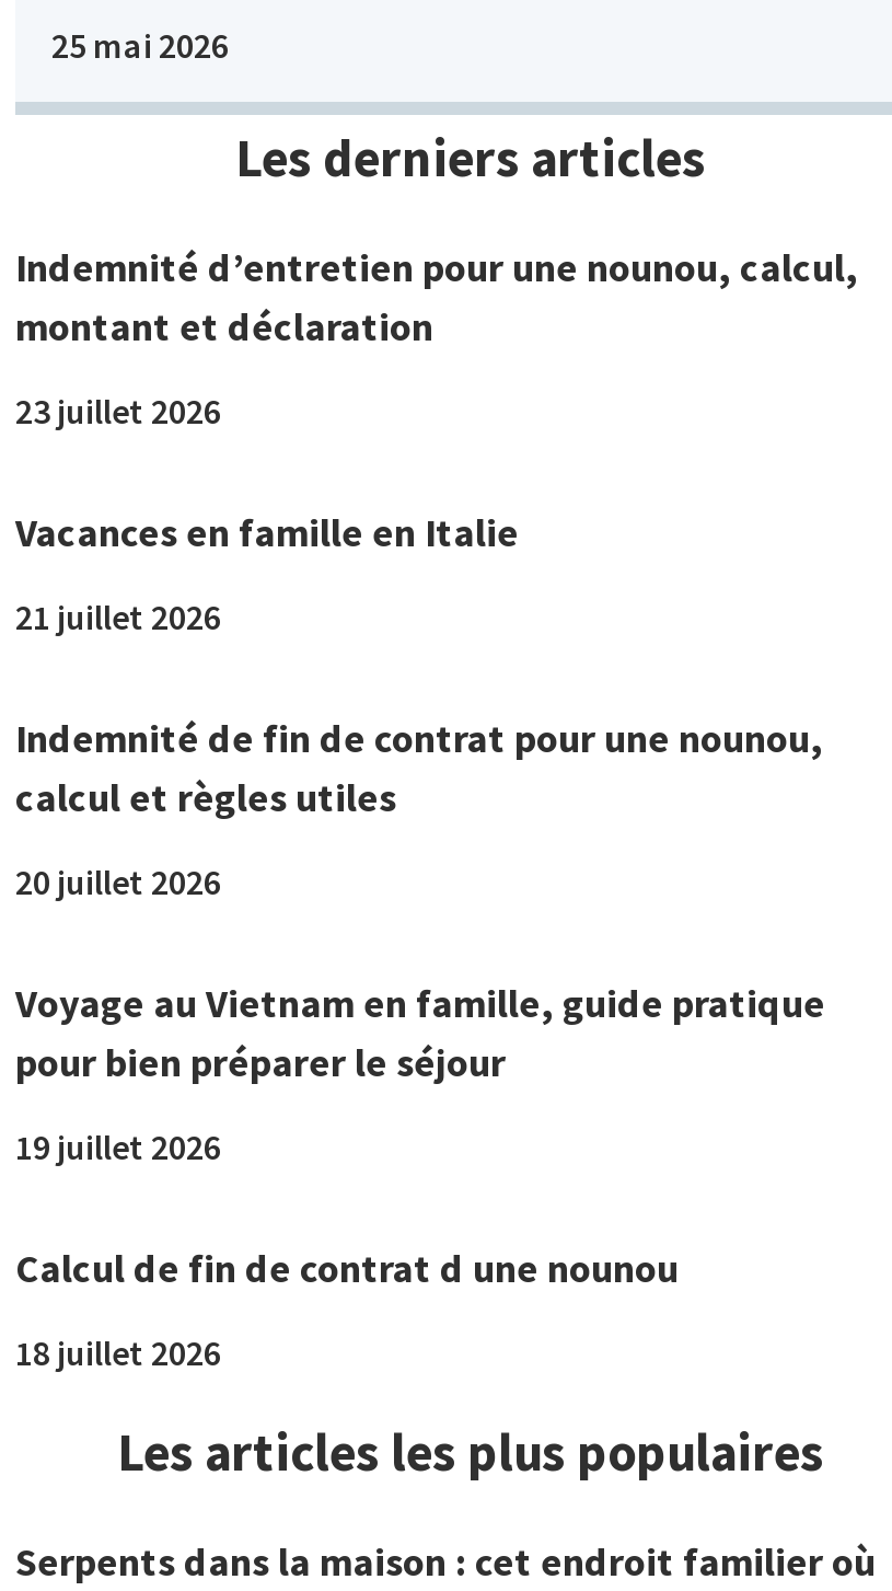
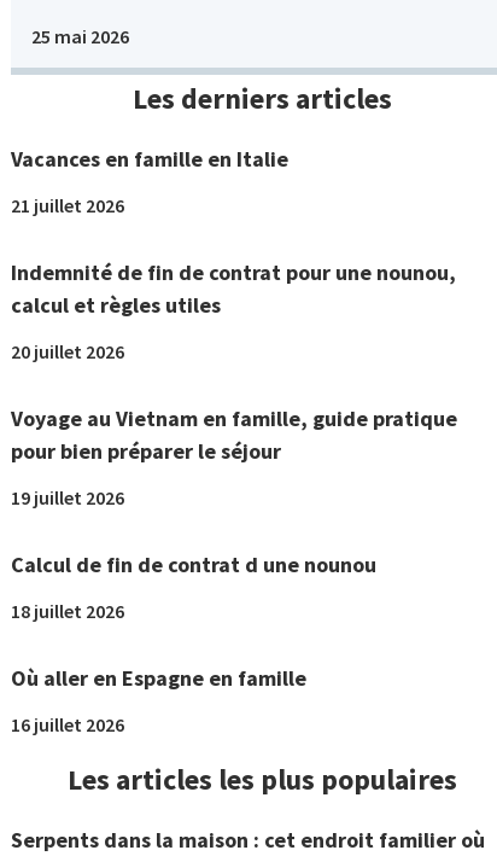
[15,242,858,432] Indemnité d’entretien pour une nounou, calcul, | montant et déclaration | 23 juillet 2026 -> none
moved [15,507,825,1374] -> [11,145,457,623]: Vacances en famille en Italie | 21 juillet 2026 | Indemnité de fin de contrat pour une nounou, | ... | Calcul de fin de contrat d une nounou | 18 juillet 2026
none -> [11,664,306,736] Où aller en Espagne en famille | 16 juillet 2026

